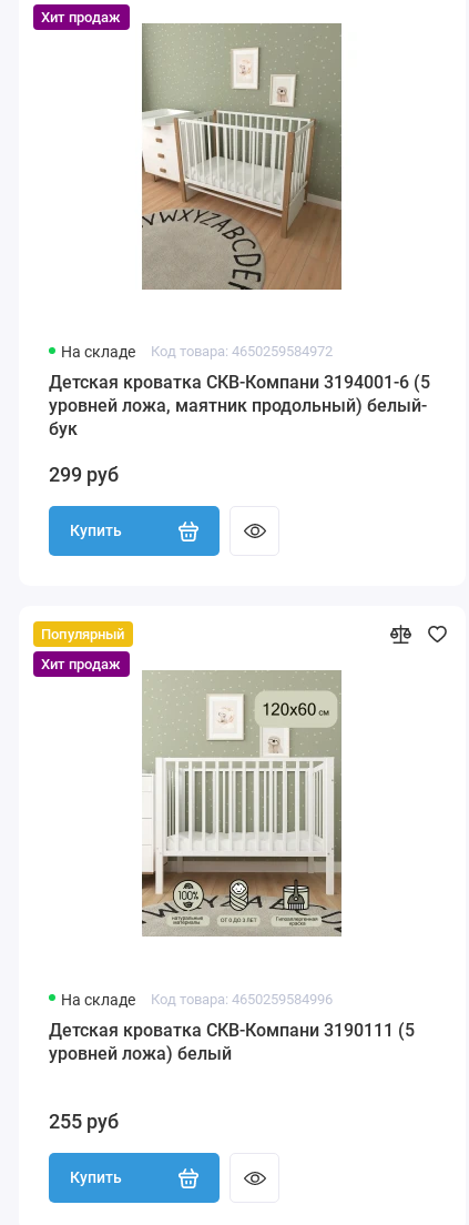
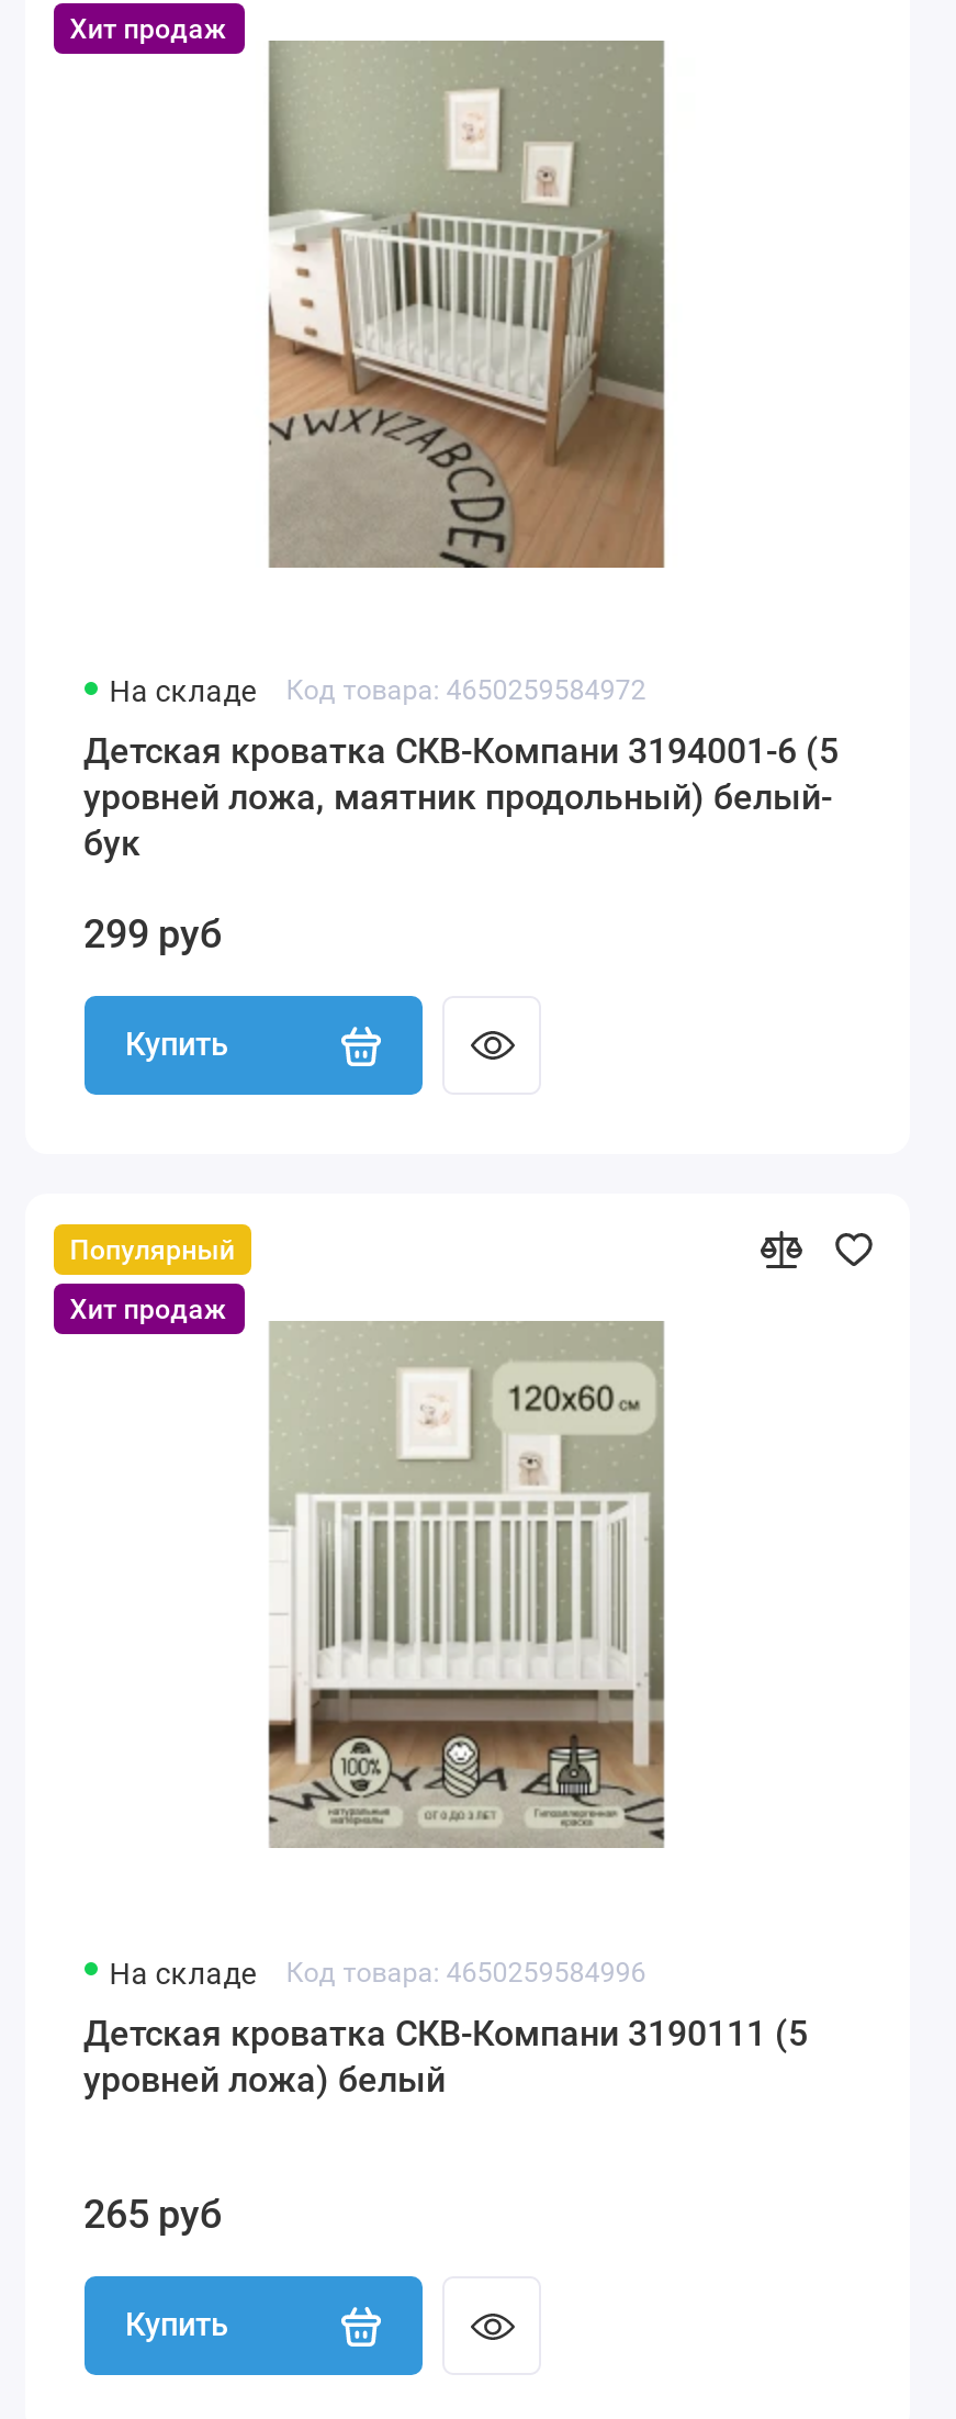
[48,1110,118,1133] 255 руб -> [83,2191,222,2238] 265 руб

